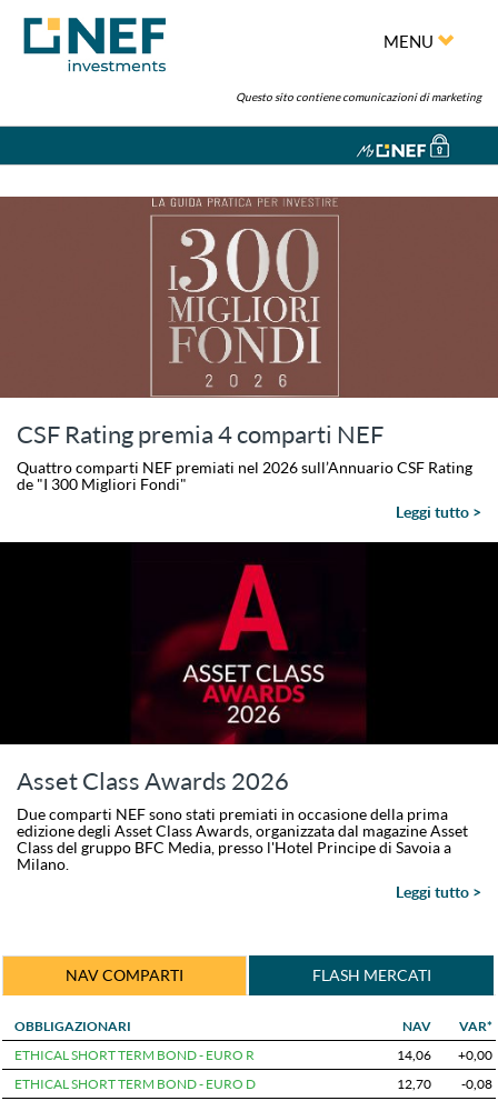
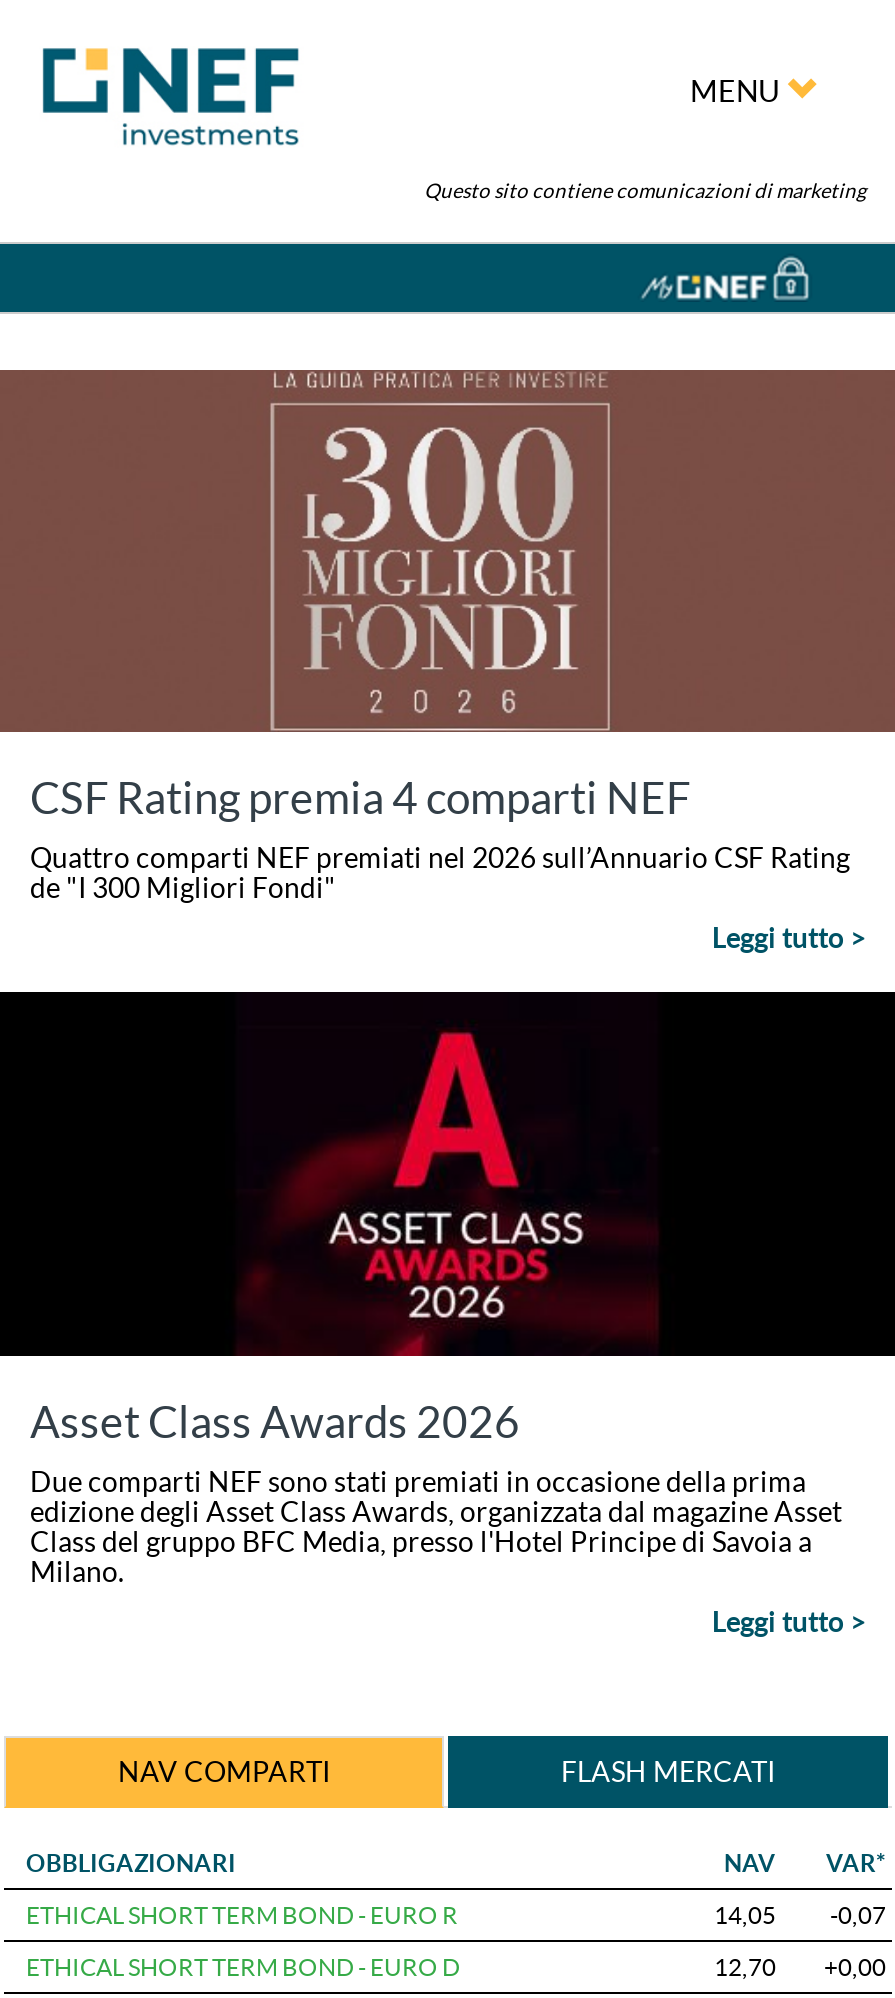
[397,1047,431,1063] 14,06 -> [714,1900,776,1930] 14,05
[458,1047,492,1063] +0,00 -> [830,1900,886,1930] -0,07
[397,1076,492,1092] 12,70 -0,08 -> [714,1952,886,1982] 12,70 +0,00

